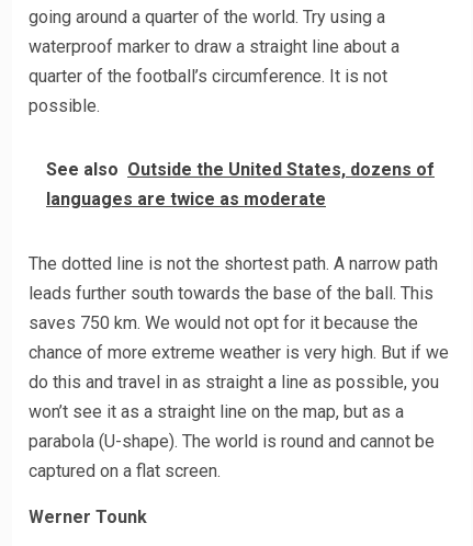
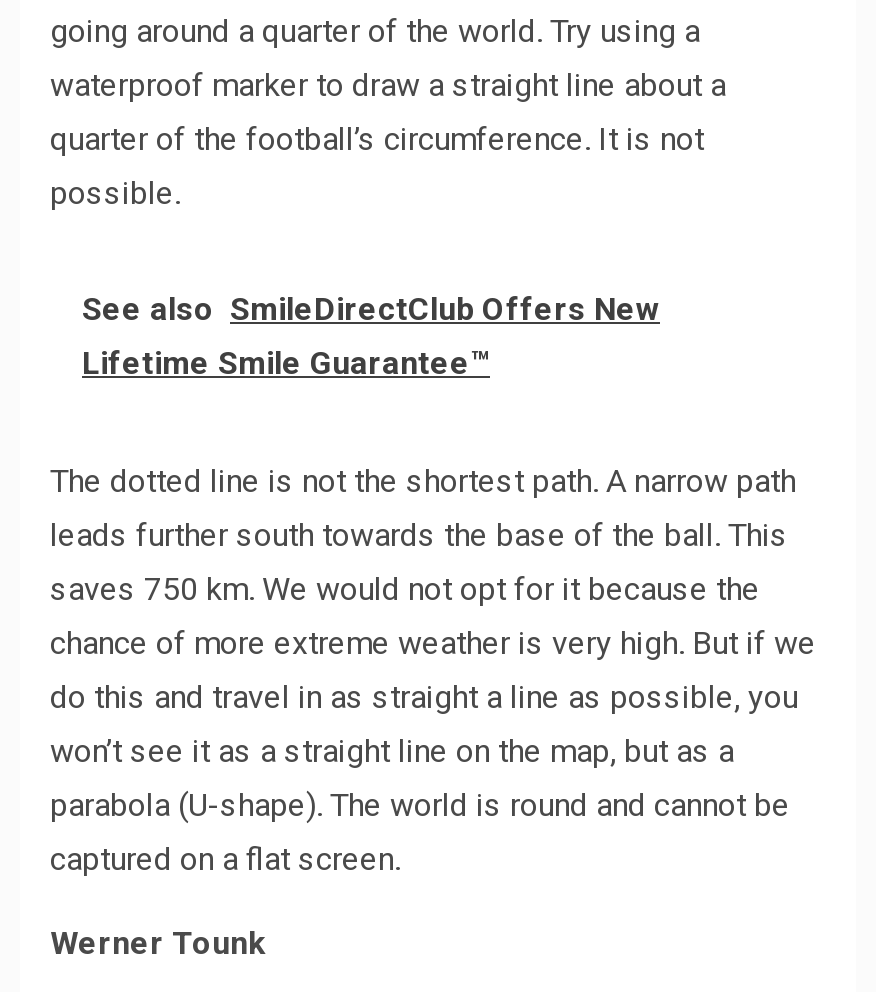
[46,159,435,210] See also Outside the United States, dozens of | languages are twice as moderate -> [82,290,660,382] See also SmileDirectClub Offers New | Lifetime Smile Guarantee™

